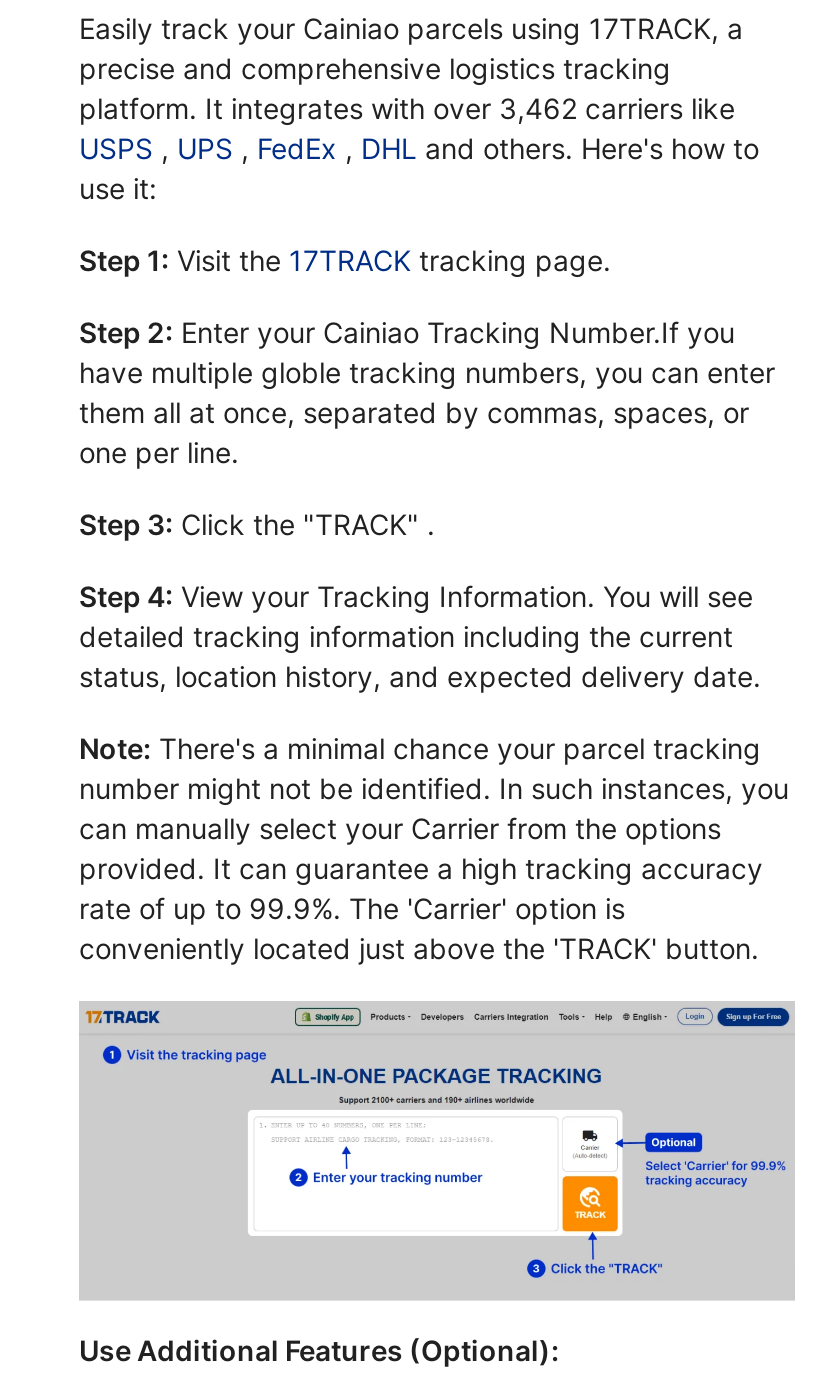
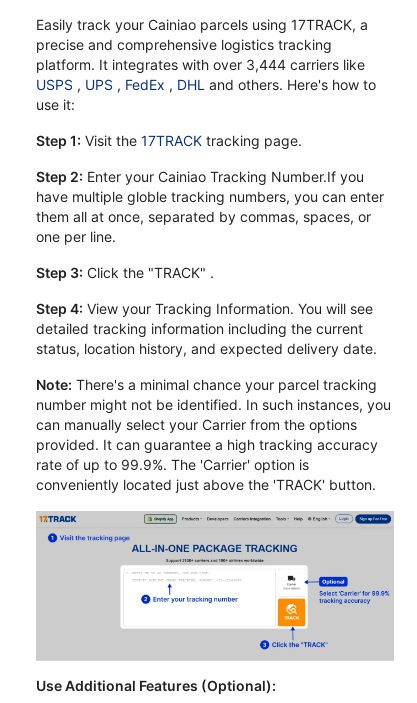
[79,91,735,125] platform. It integrates with over 3,462 carriers like -> [36,56,365,73] platform. It integrates with over 3,444 carriers like

